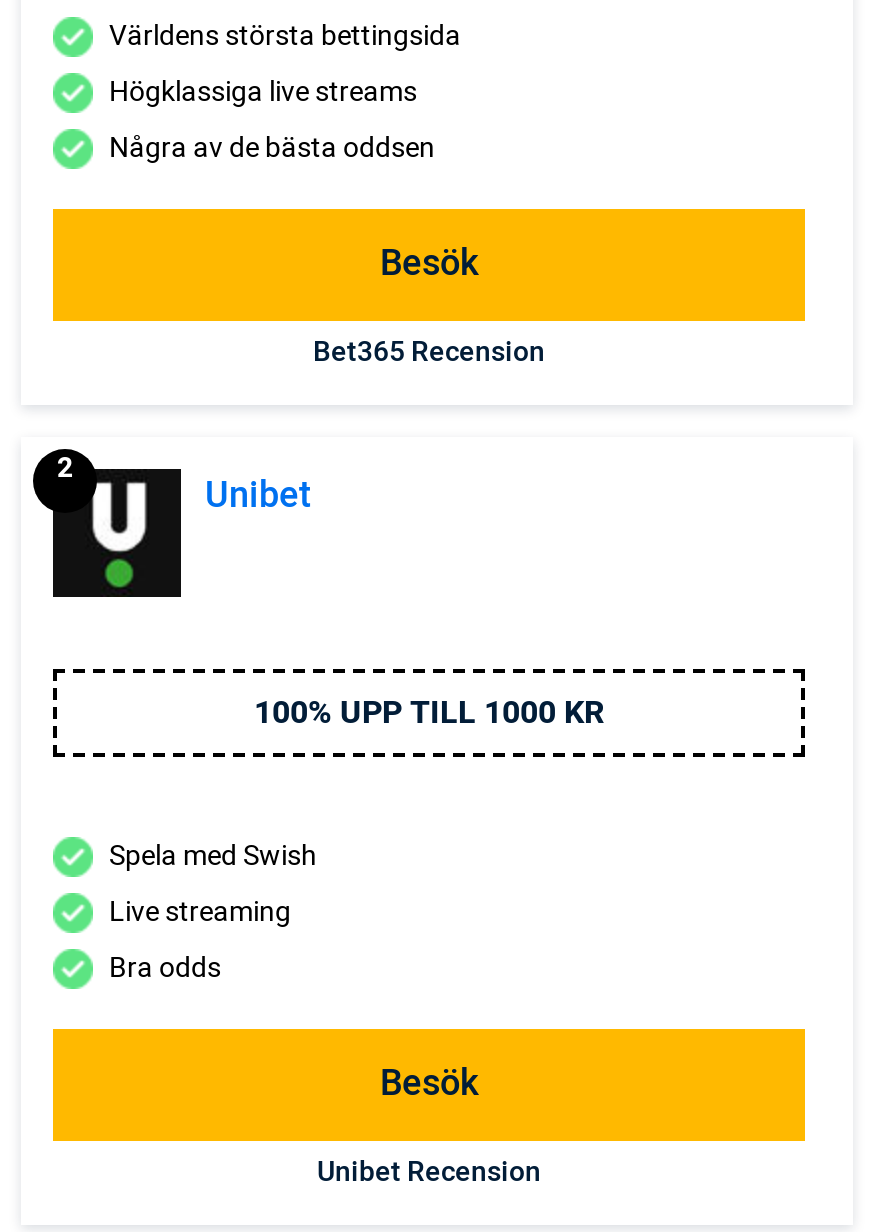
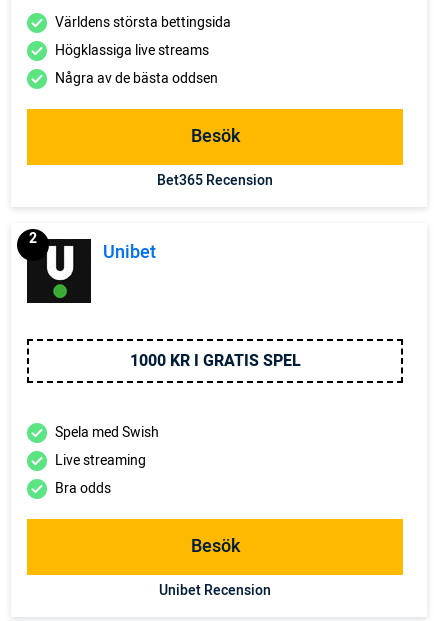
[254,688,604,736] 100% UPP TILL 1000 KR -> [129,349,300,373] 1000 KR I GRATIS SPEL

